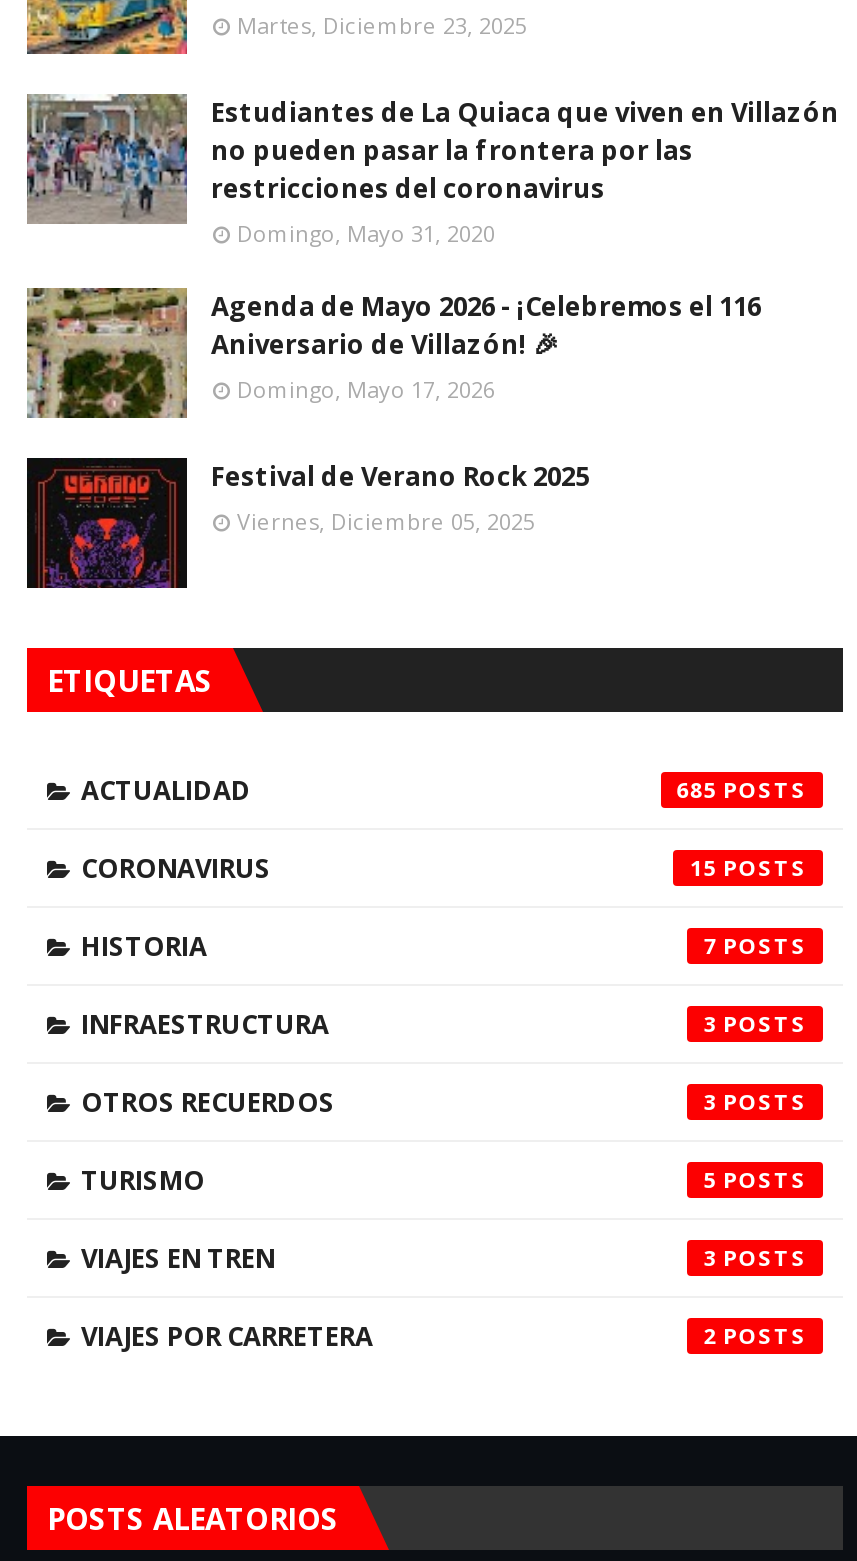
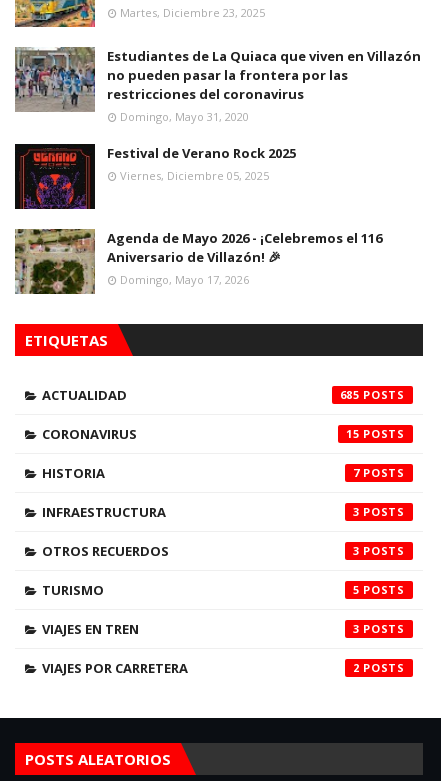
moved [23,284,761,422] -> [13,227,382,296]: [image] | Agenda de Mayo 2026 - ¡Celebremos el 116 | Domingo, Mayo 17, 2026
moved [25,456,589,590] -> [14,143,296,210]: [image] | Festival de Verano Rock 2025 | Viernes, Diciembre 05, 2025

